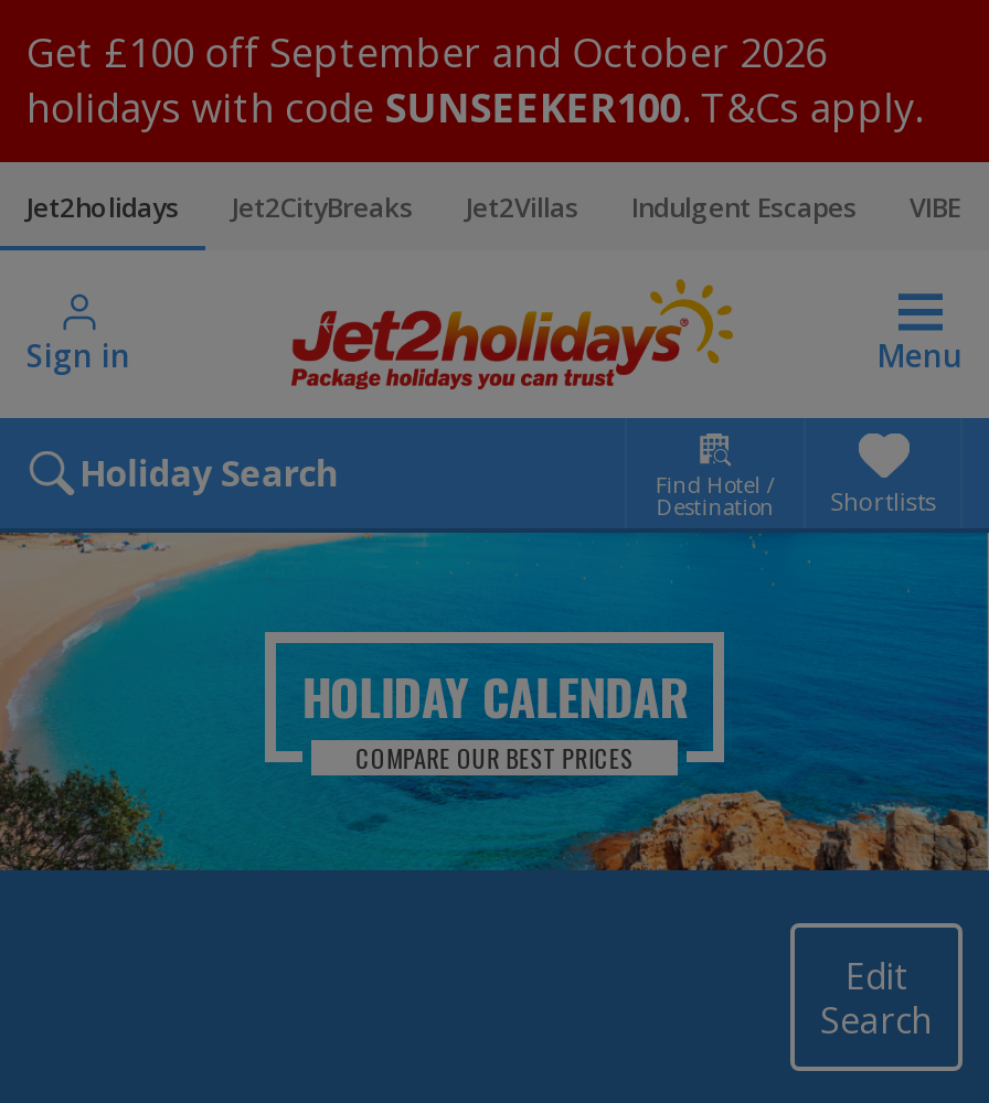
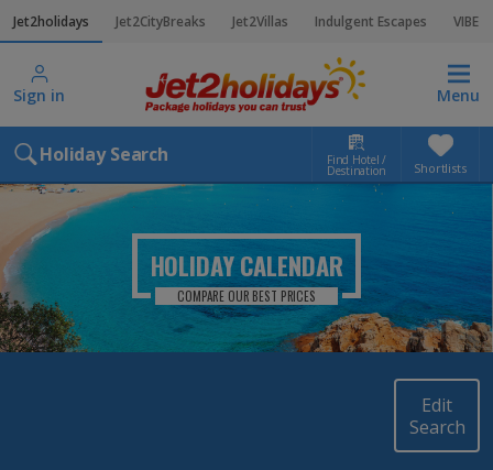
[26,25,923,133] Get £100 off September and October 2026 | holidays with code SUNSEEKER100. T&Cs apply. -> none

